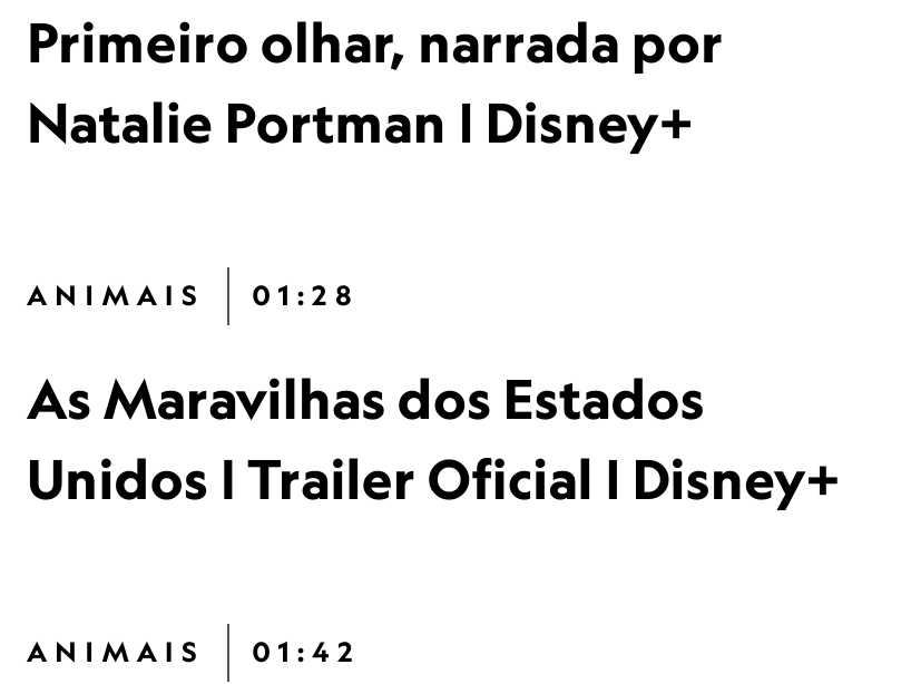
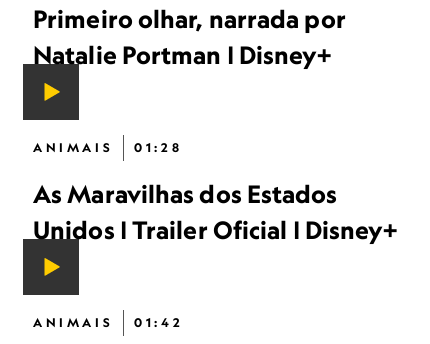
none -> [22,63,80,121] [image]
none -> [22,238,80,296] [image]

